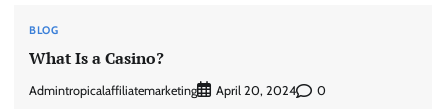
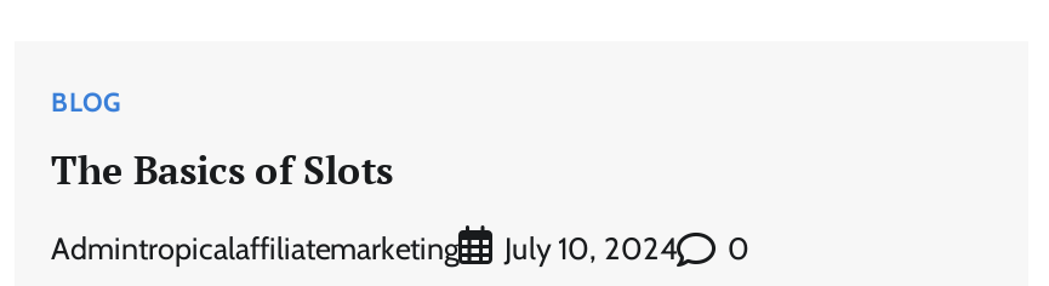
[29,47,164,69] What Is a Casino? -> [51,143,393,196] The Basics of Slots
[216,83,296,98] April 20, 2024 -> [504,231,677,267] July 10, 2024

